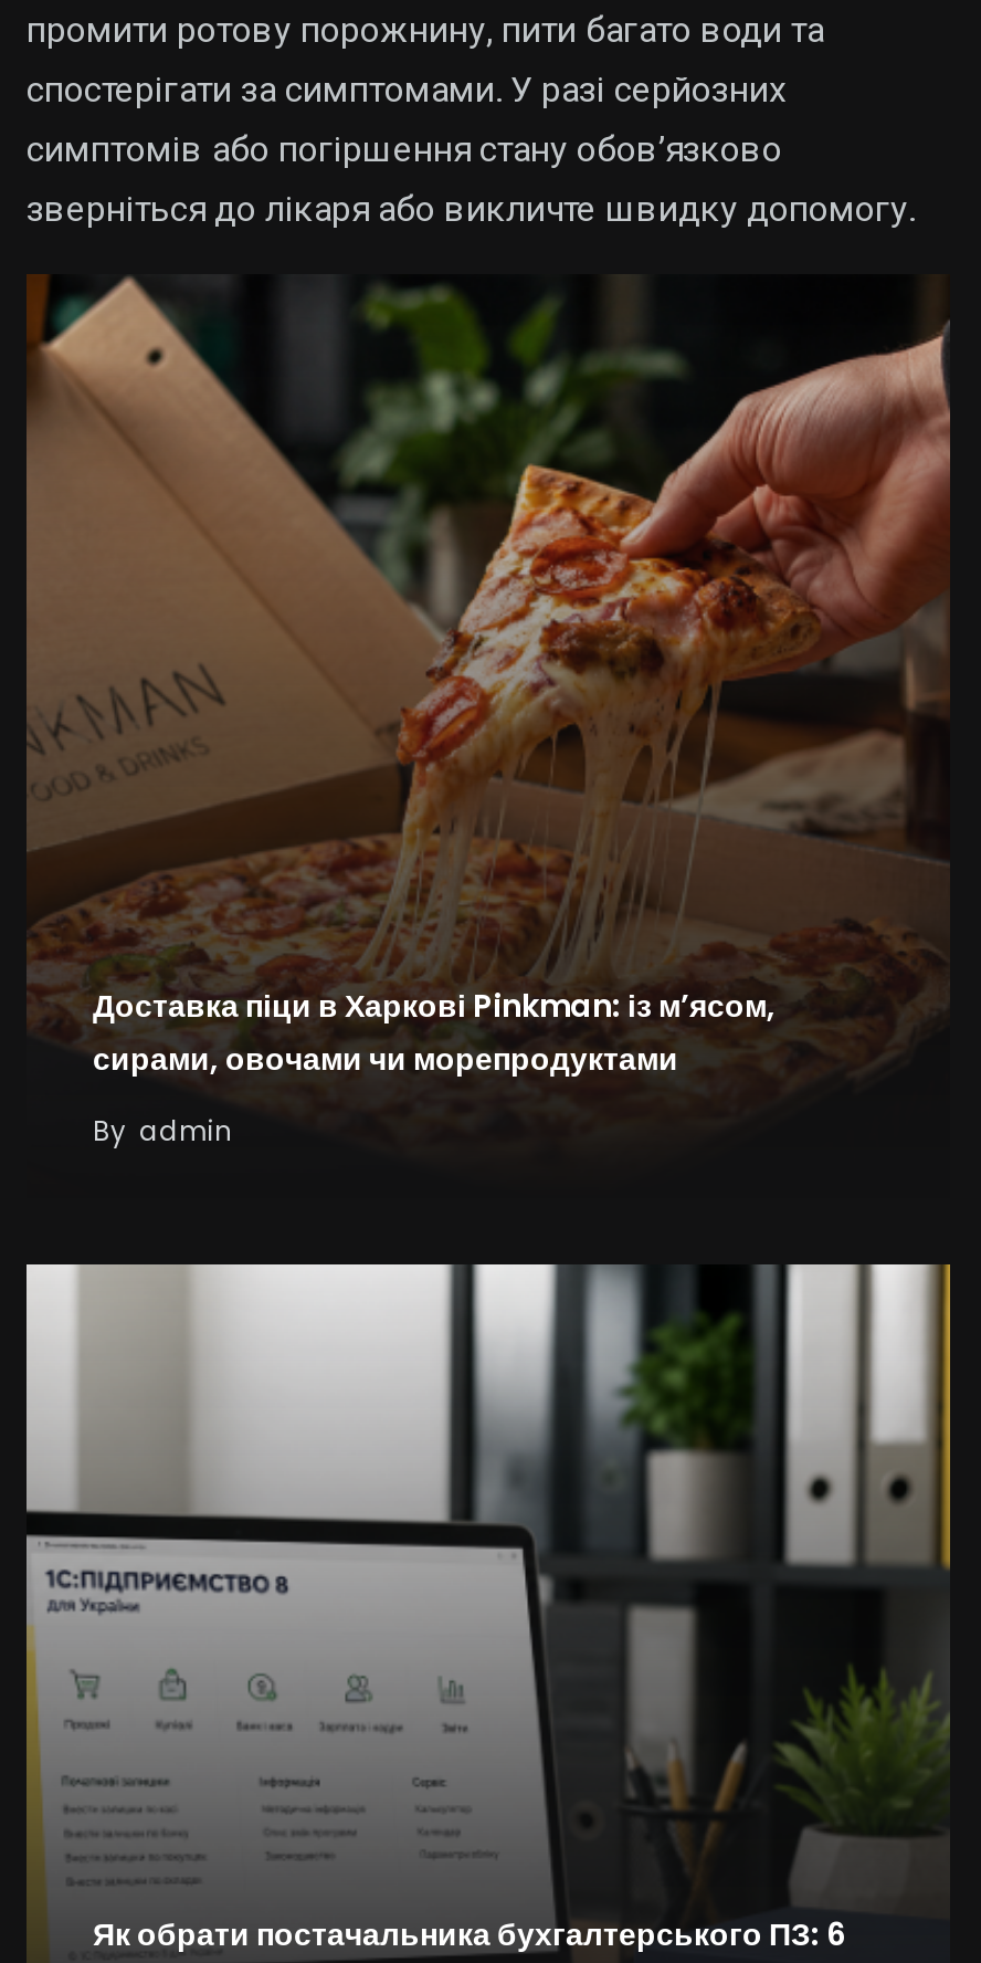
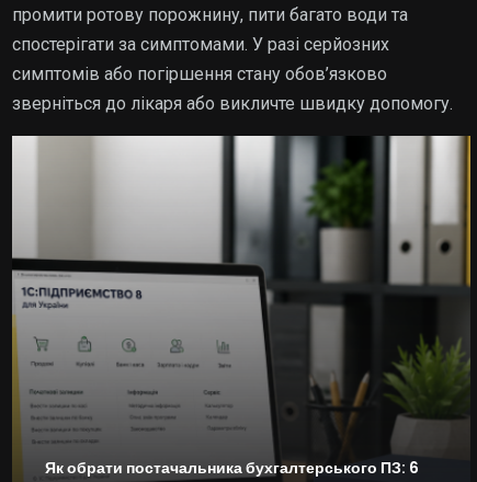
[24,274,950,1150] [image] | Доставка піци в Харкові Pinkman: із м’ясом, | сирами, овочами чи морепродуктами | By admin -> none

